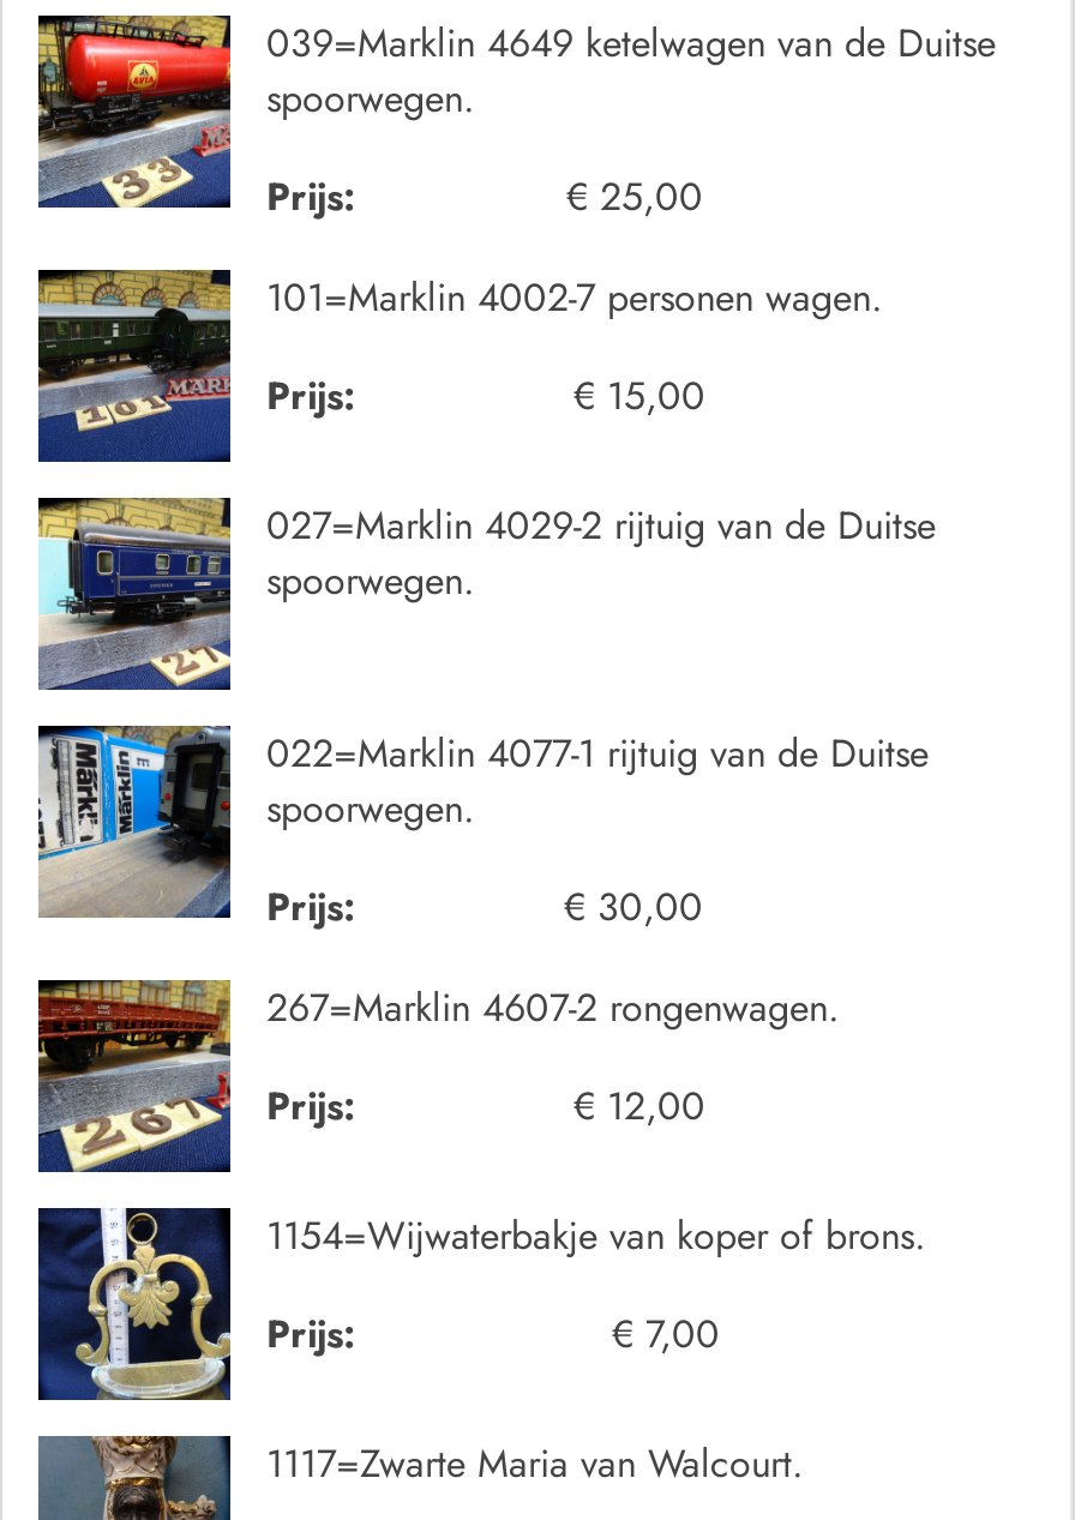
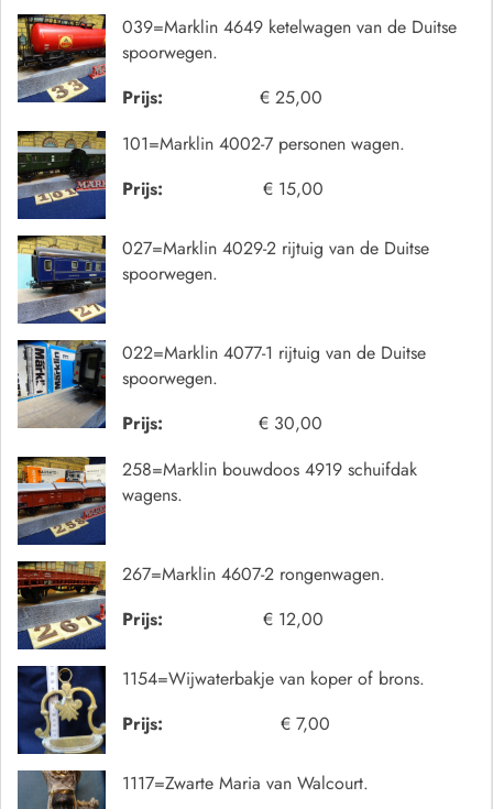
none -> [18,456,417,546] [image] | 258=Marklin bouwdoos 4919 schuifdak | wagens.

